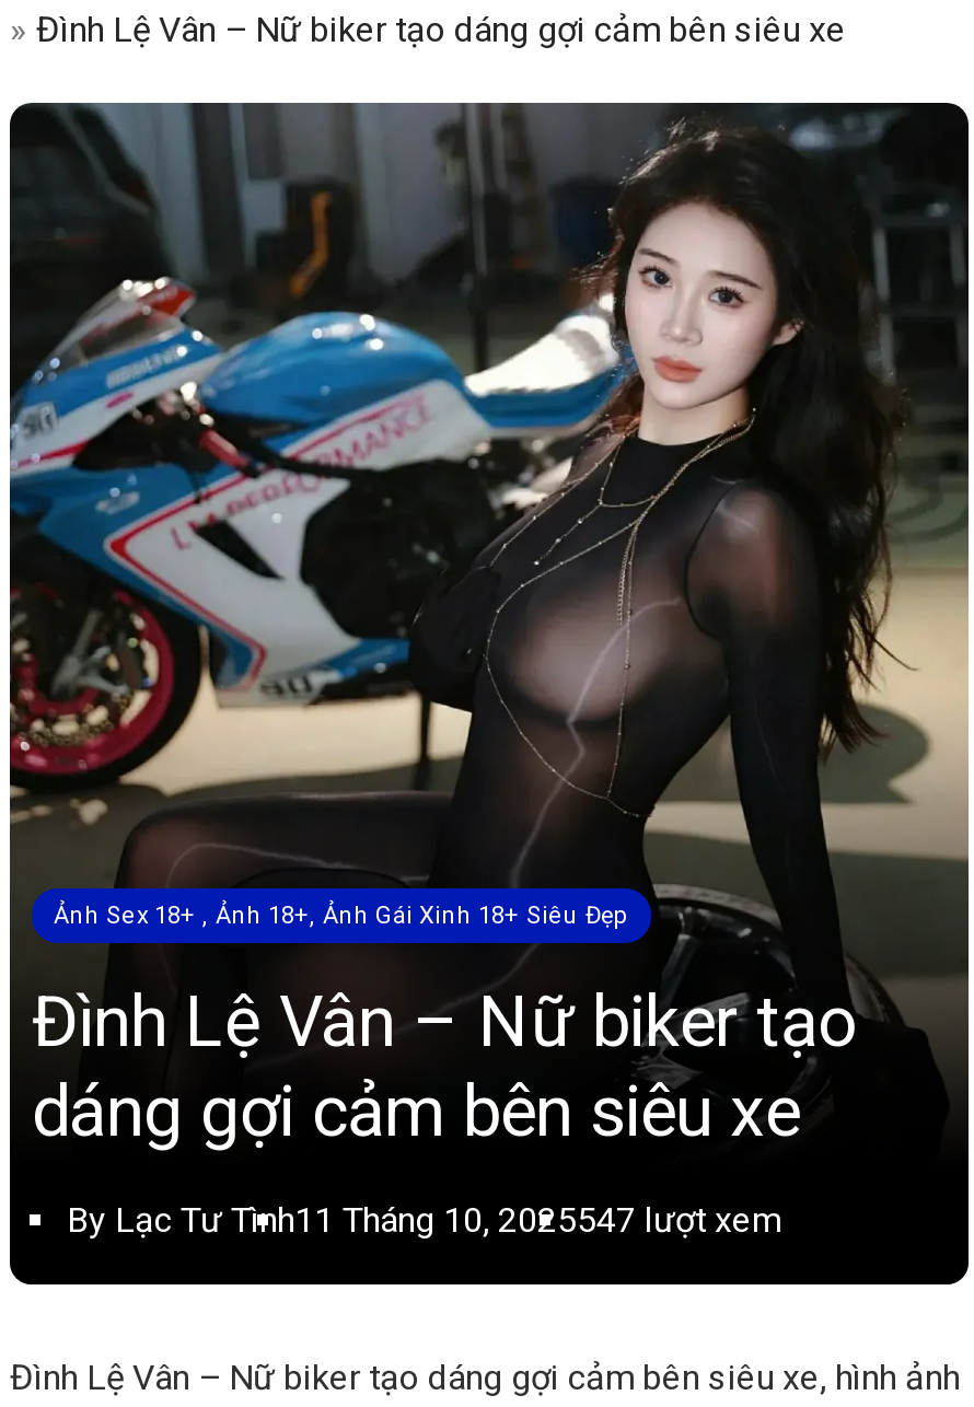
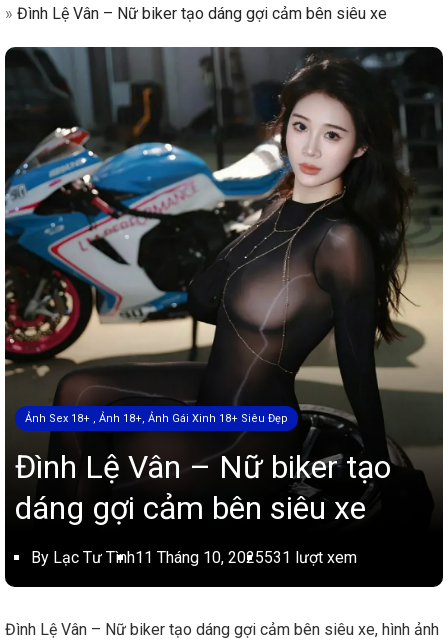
[67,1198,780,1240] By Lạc Tư Tình11 Tháng 10, 2025547 lượt xem -> [31,547,357,566] By Lạc Tư Tình11 Tháng 10, 2025531 lượt xem

